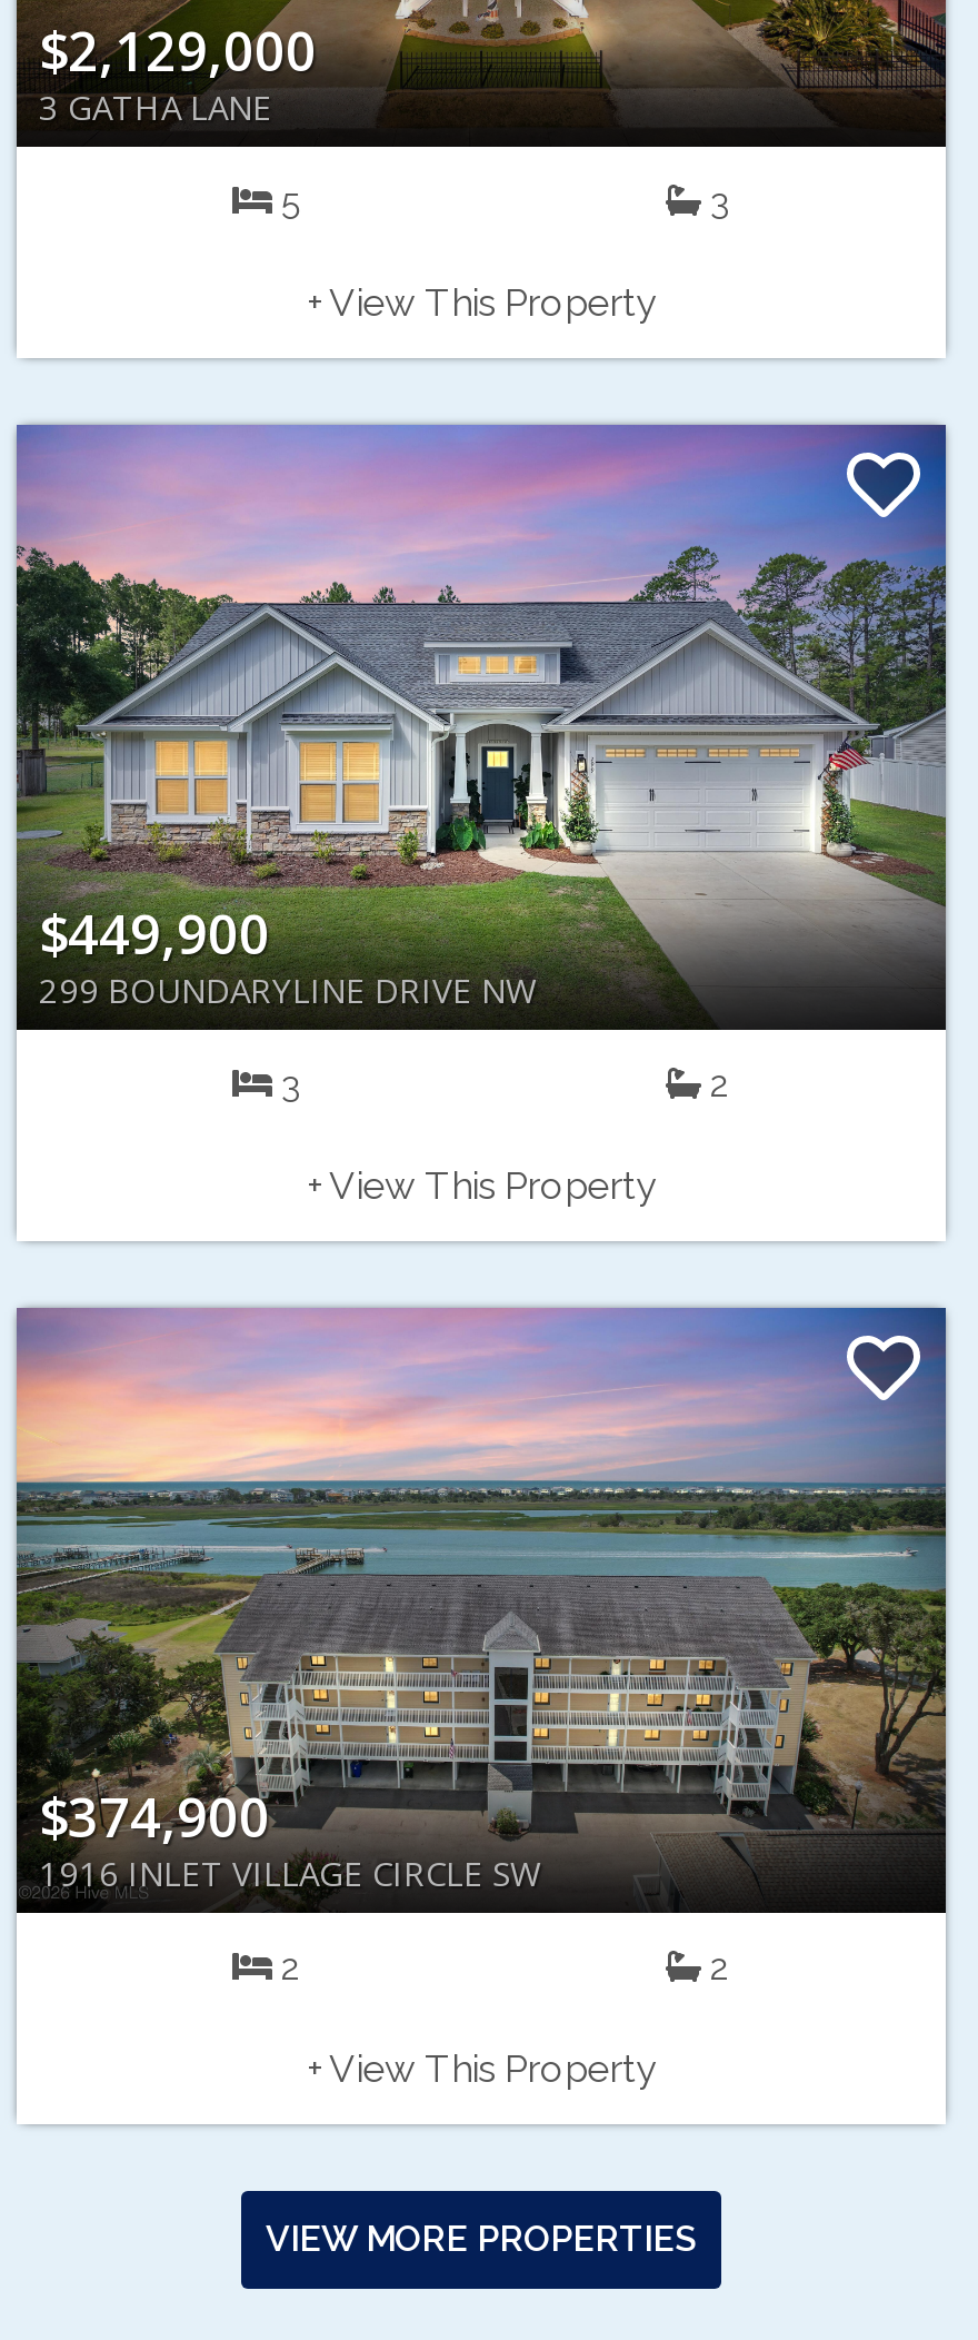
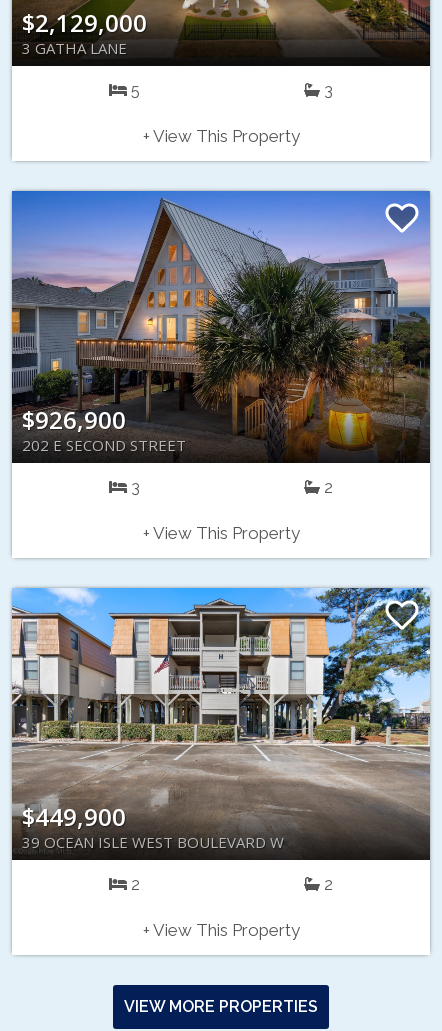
[14,425,948,1013] [image] | $449,900 | 299 BOUNDARYLINE DRIVE NW -> [11,191,431,455] [image] | $926,900 | 202 E SECOND STREET
[14,1306,948,1895] [image] | $374,900 | 1916 INLET VILLAGE CIRCLE SW -> [11,587,430,852] [image] | $449,900 | 39 OCEAN ISLE WEST BOULEVARD W

